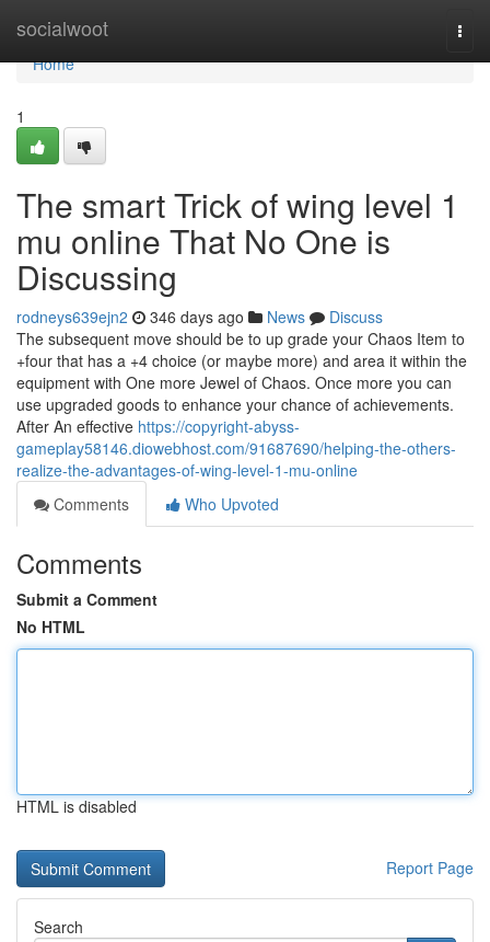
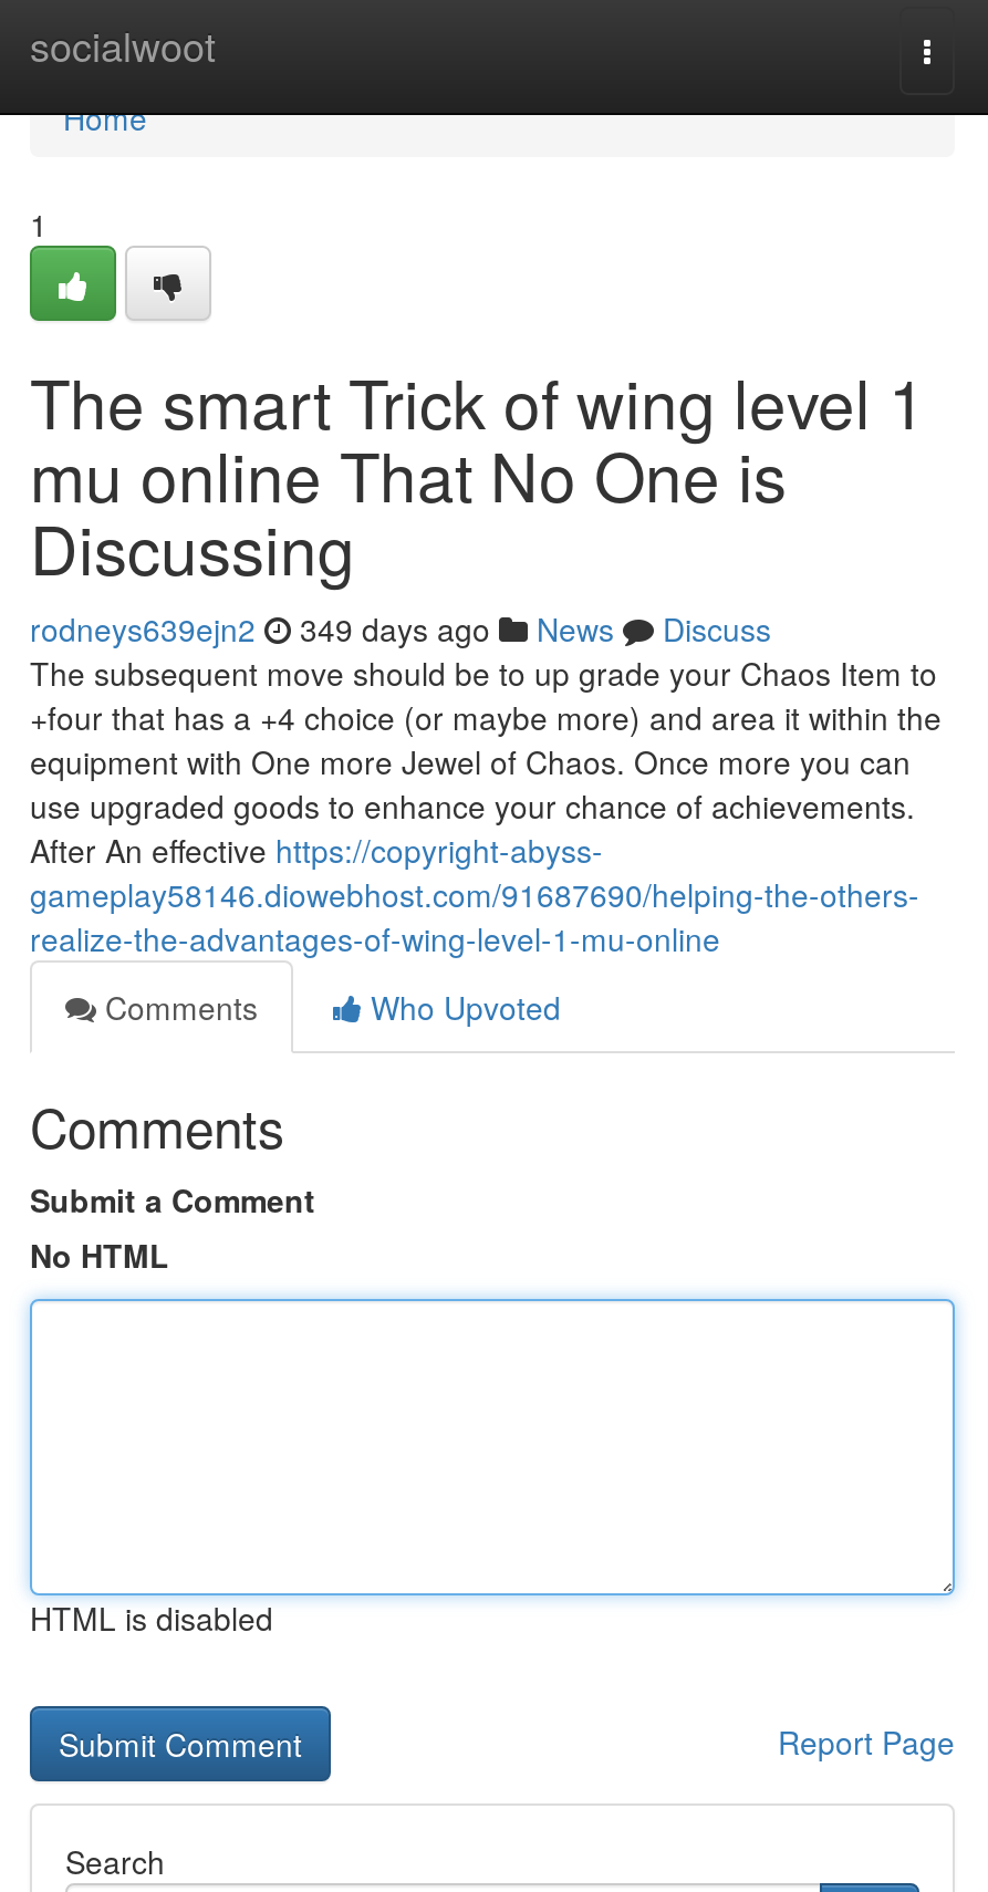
[16,306,383,328] rodneys639ejn2 346 days ago News Discuss -> [30,606,771,651] rodneys639ejn2 349 days ago News Discuss

